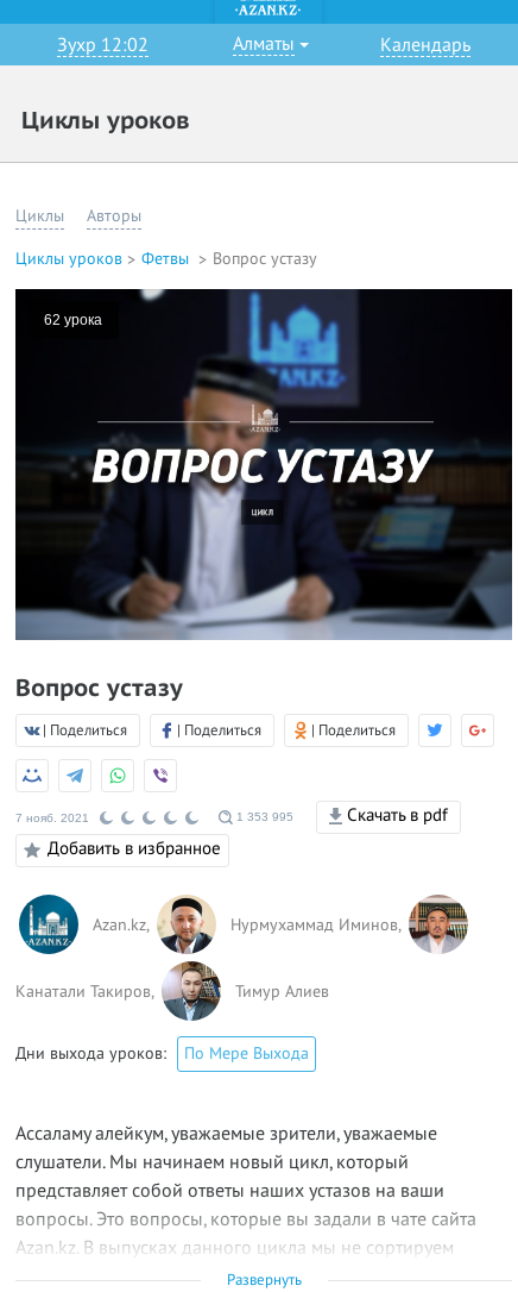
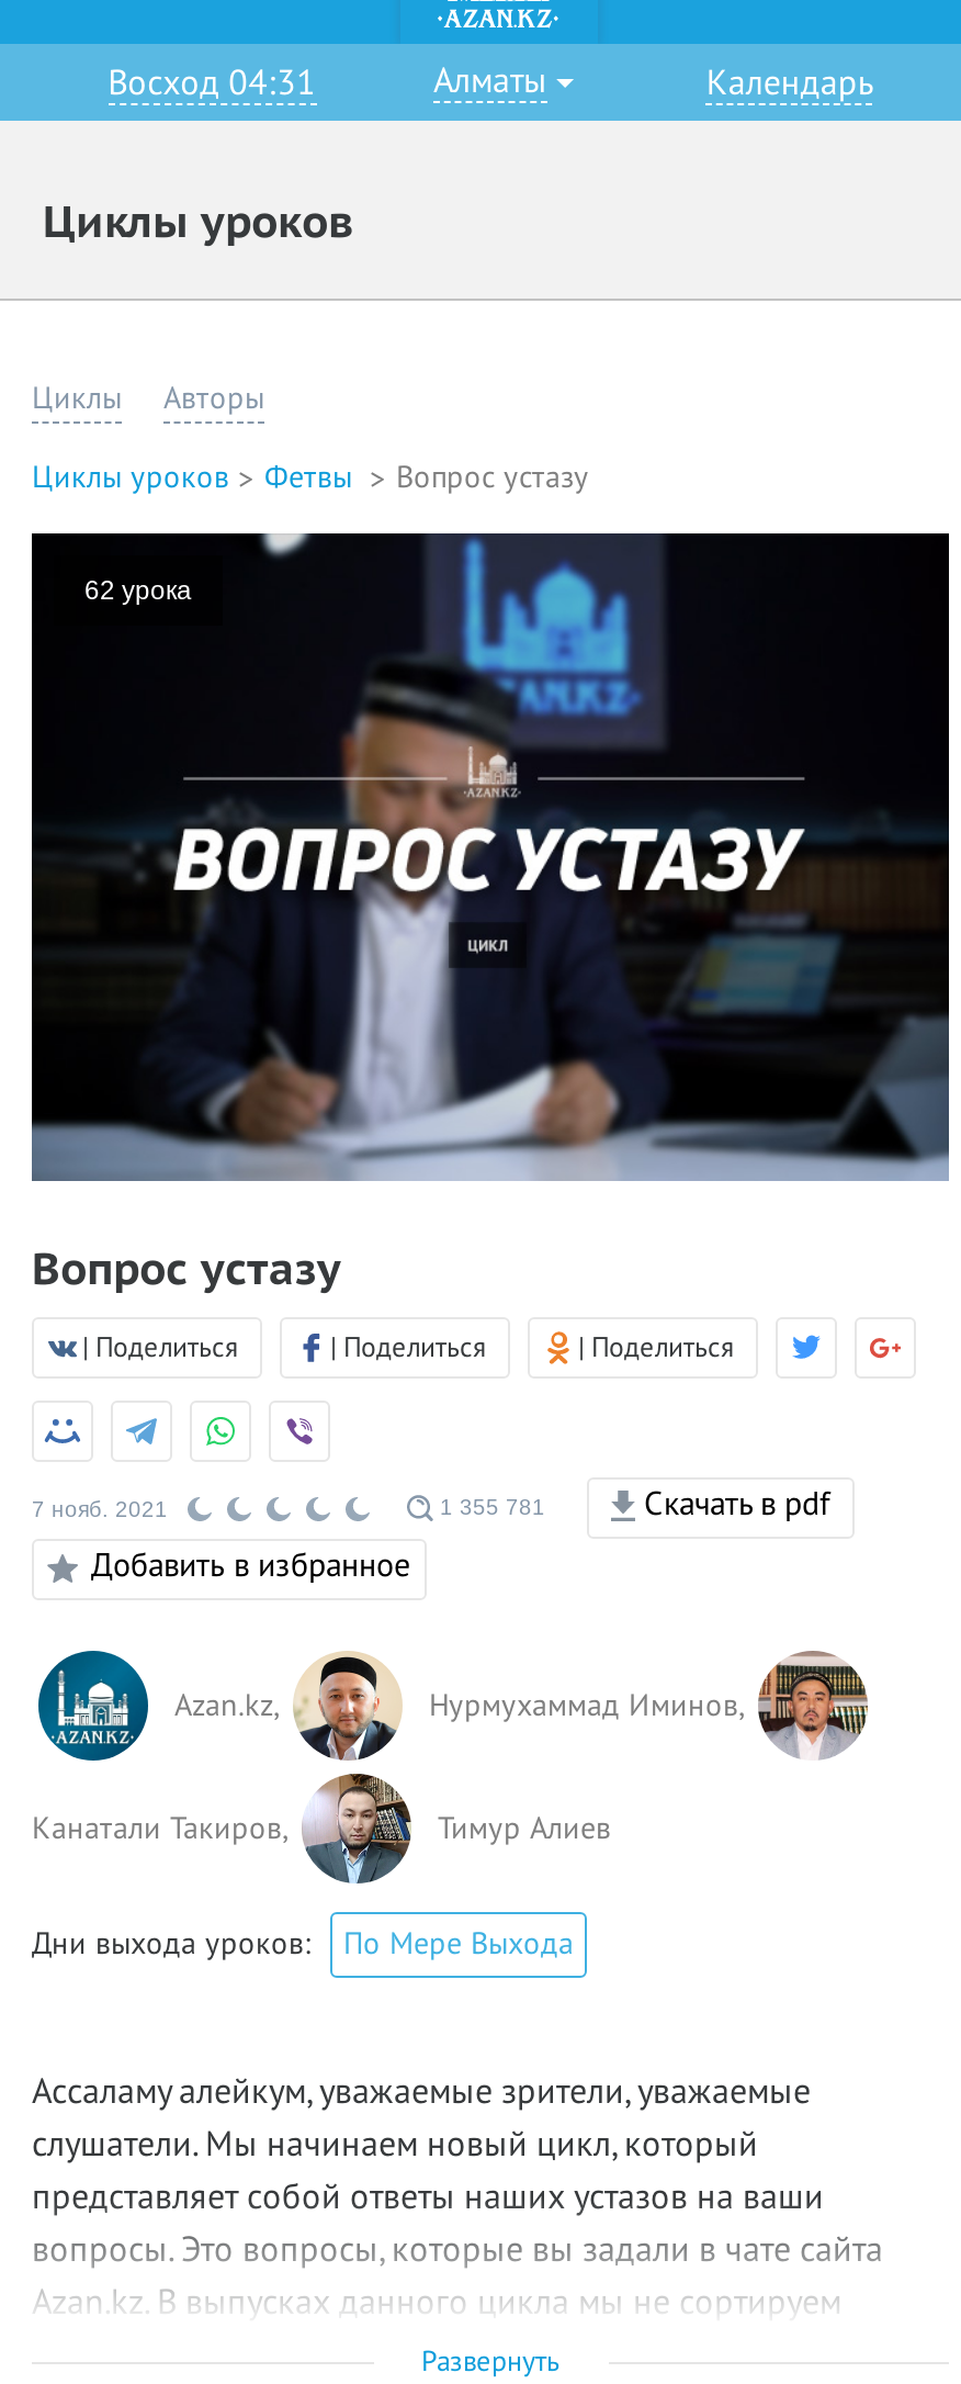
[57,35,148,56] Зухр 12:02 -> [108,64,316,103] Восход 04:31
[233,810,293,823] 1 353 995 -> [433,1494,545,1518] 1 355 781

